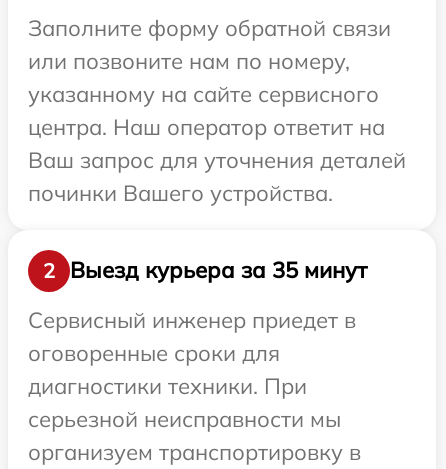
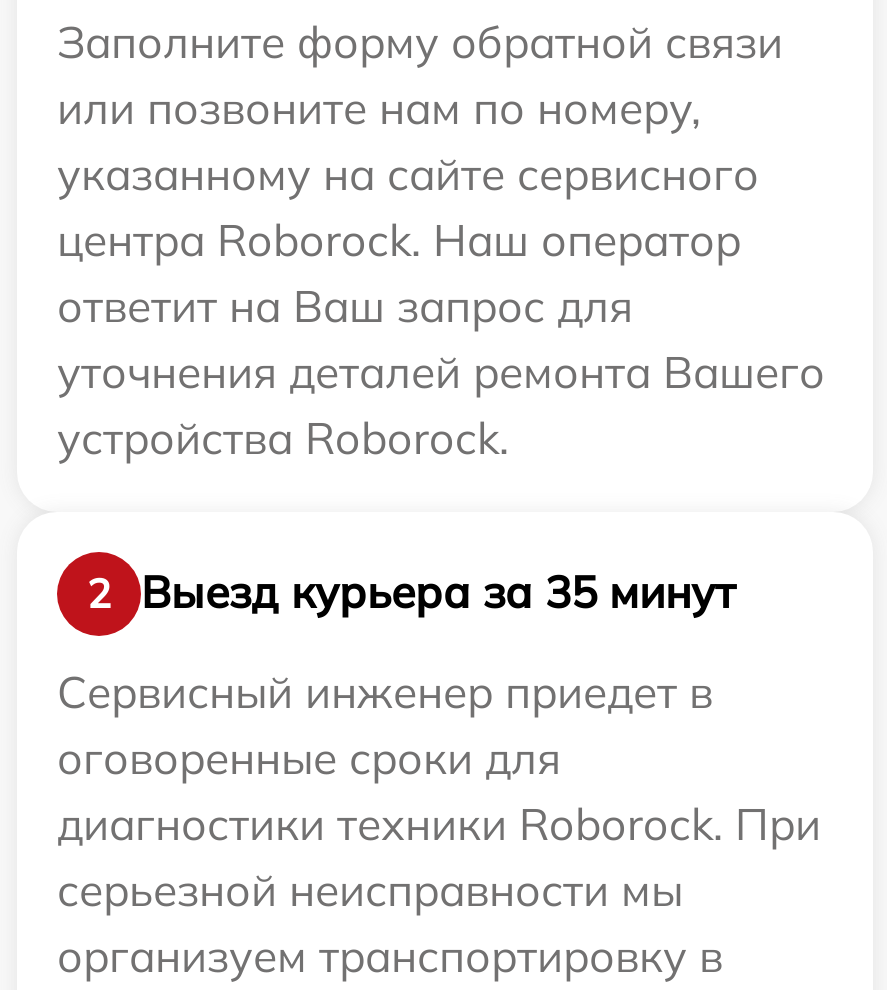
[28,112,406,206] центра. Наш оператор ответит на | Ваш запрос для уточнения деталей | починки Вашего устройства. -> [57,211,825,465] центра Roborock. Наш оператор | ответит на Ваш запрос для | уточнения деталей ремонта Вашего | устройства Roborock.
[28,371,307,399] диагностики техники. При -> [57,795,821,851] диагностики техники Roborock. При

